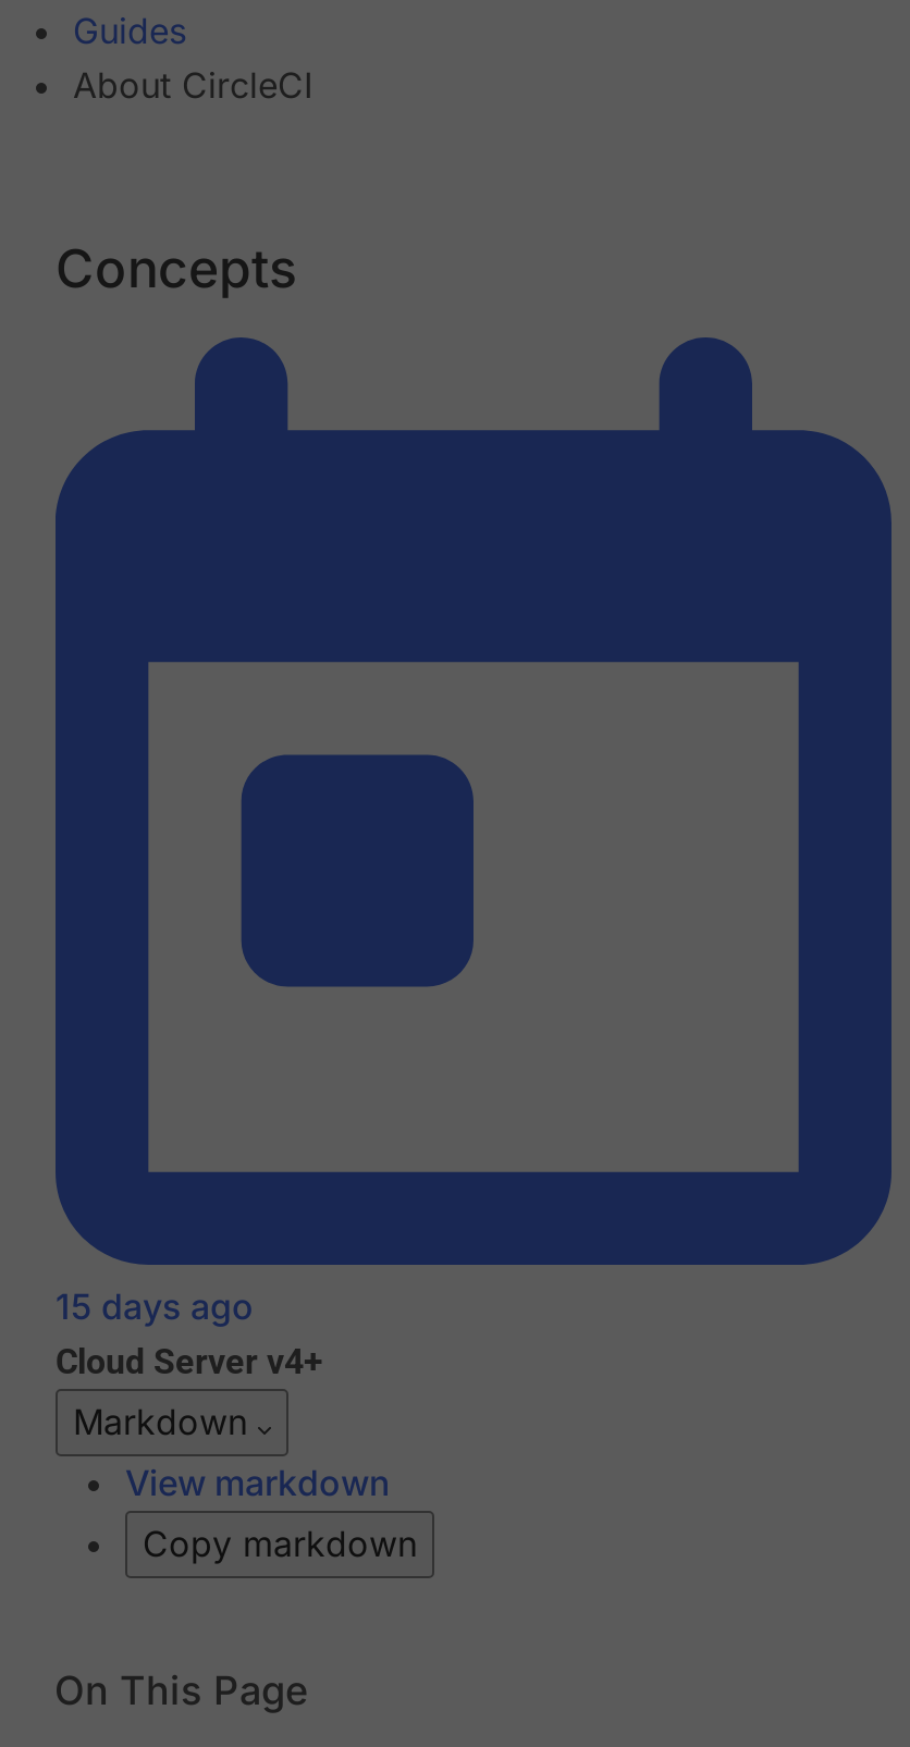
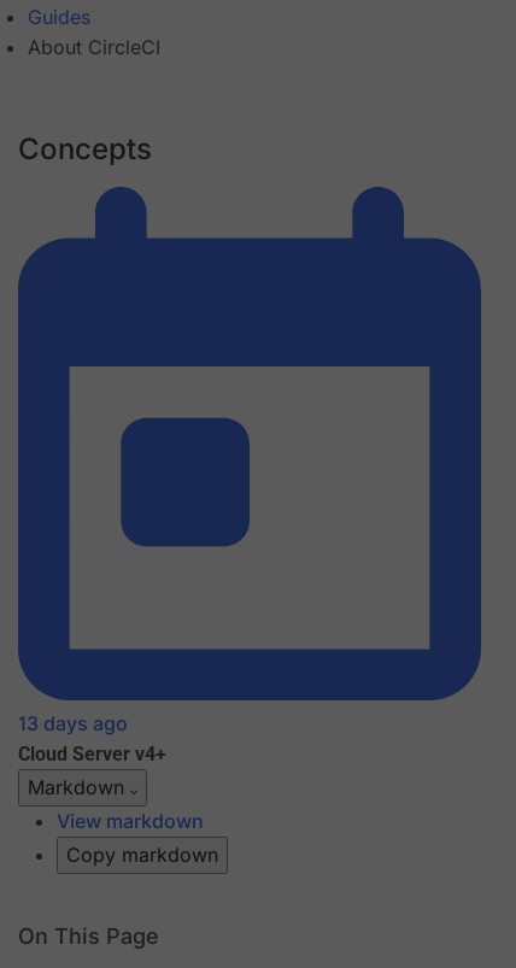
[56,1285,254,1329] 15 days ago -> [18,712,128,736] 13 days ago

